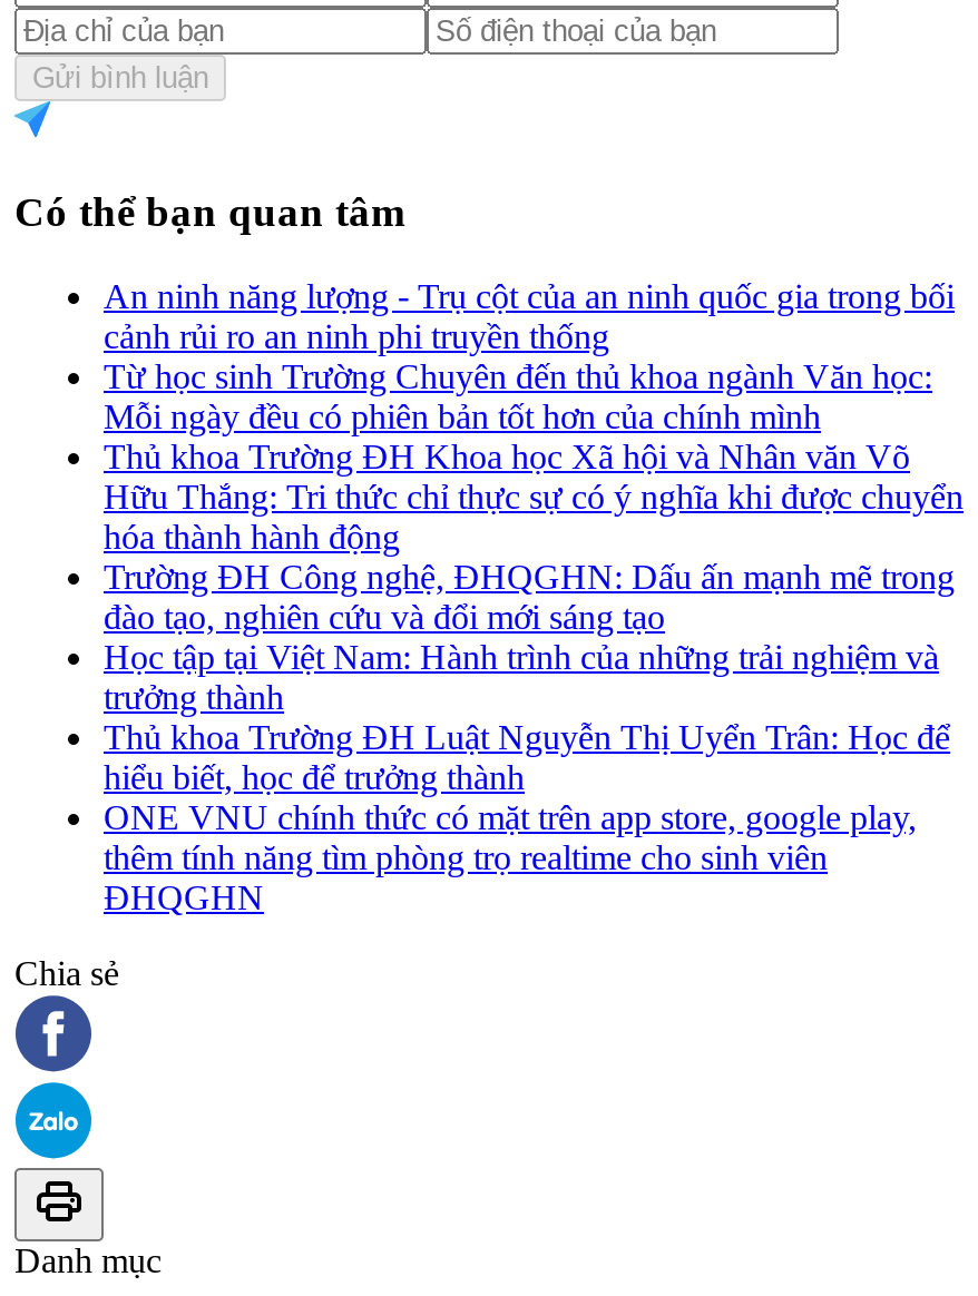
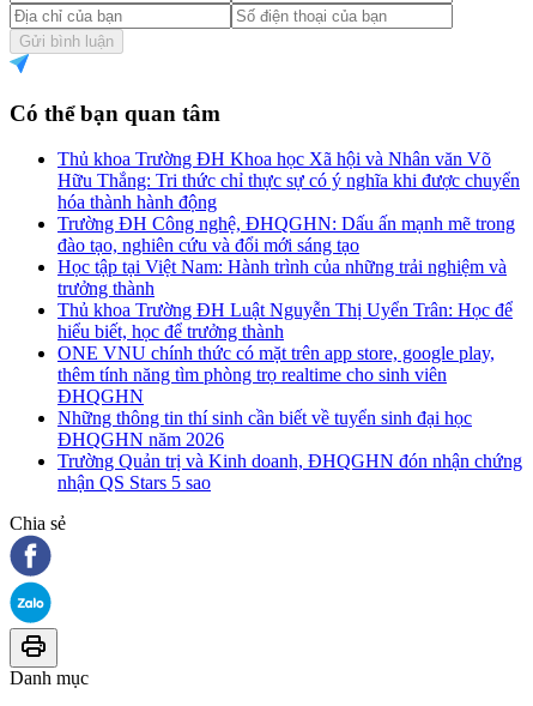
[104,278,955,436] An ninh năng lượng - Trụ cột của an ninh quốc gia trong bối | cảnh rủi ro an ninh phi truyền thống | Từ học sinh Trường Chuyên đến thủ khoa ngành Văn học: | Mỗi ngày đều có phiên bản tốt hơn của chính mình -> none
moved [104,438,964,917] -> [57,149,520,407]: Thủ khoa Trường ĐH Khoa học Xã hội và Nhân văn Võ | Hữu Thắng: Tri thức chỉ thực sự có ý nghĩa khi được chuyển | hóa thành hành động | ... | thêm tính năng tìm phòng trọ realtime cho sinh viên | ĐHQGHN
none -> [57,408,522,493] Những thông tin thí sinh cần biết về tuyển sinh đại học | ĐHQGHN năm 2026 | Trường Quản trị và Kinh doanh, ĐHQGHN đón nhận chứng | nhận QS Stars 5 sao

